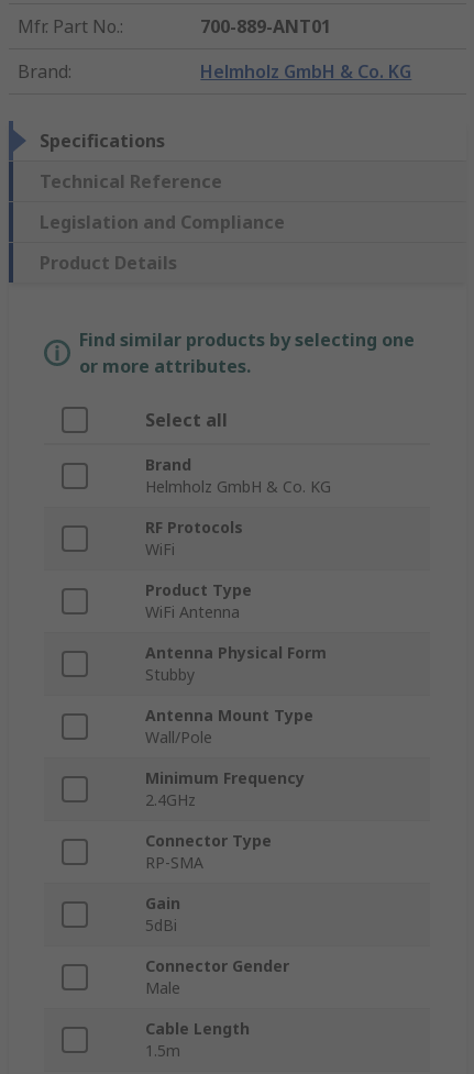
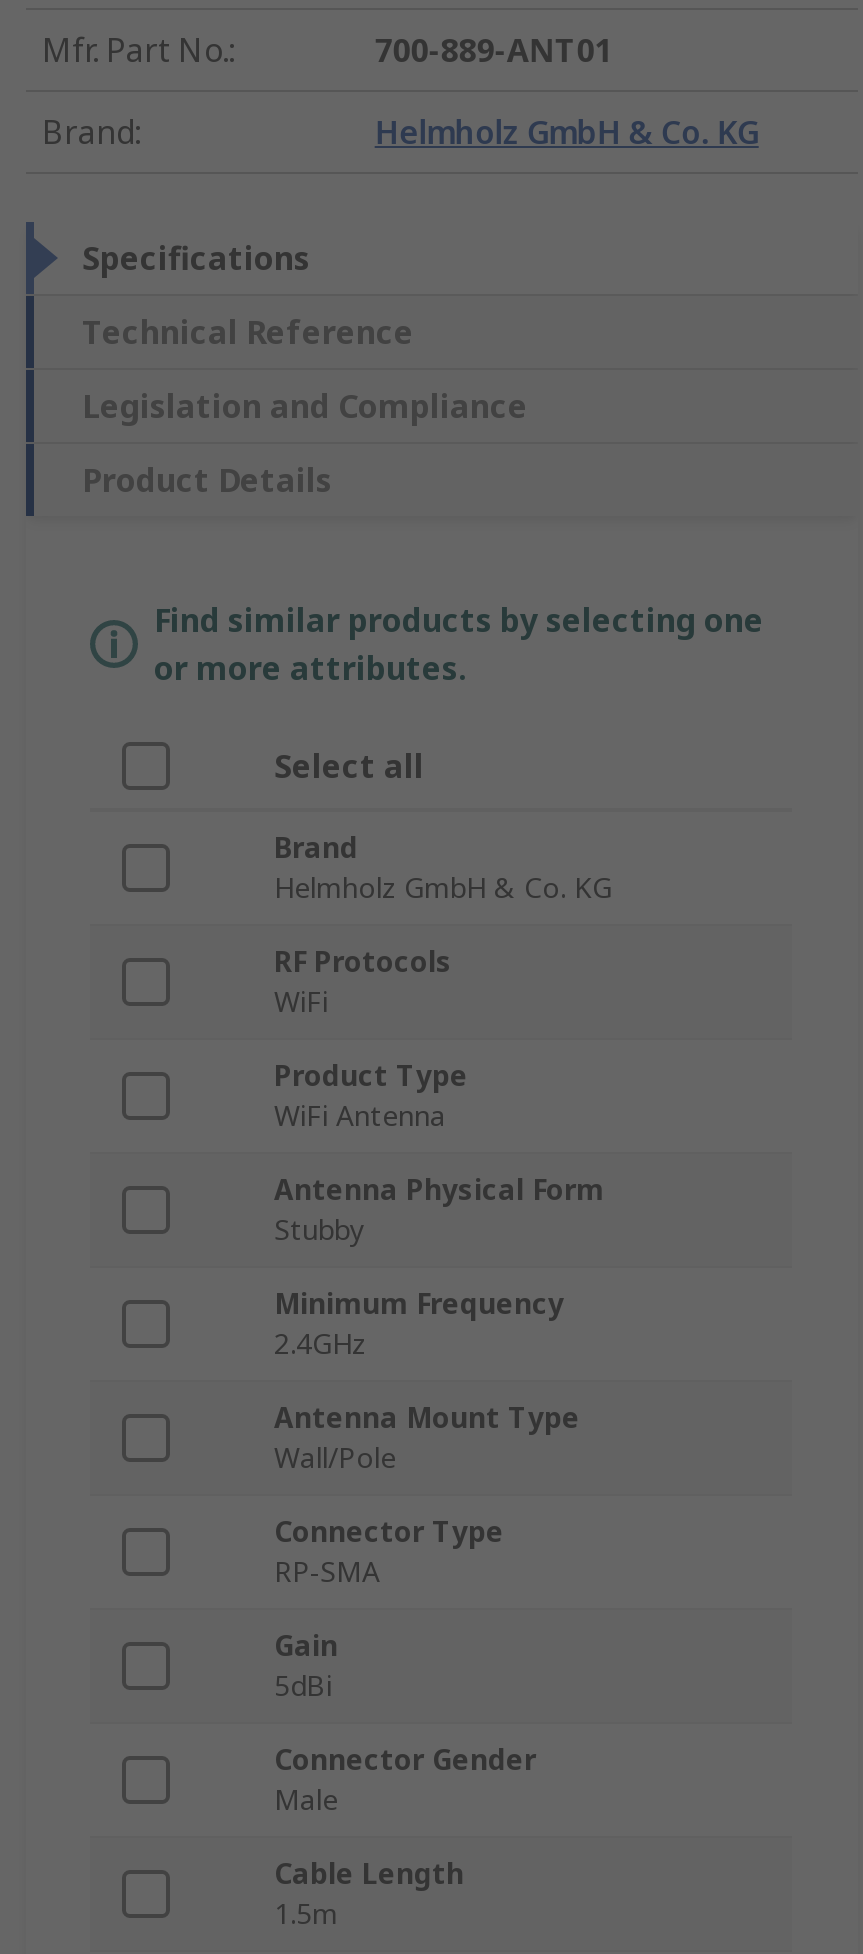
moved [145,705,313,748] -> [274,1399,580,1477]: Antenna Mount Type | Wall/Pole
moved [145,768,305,811] -> [274,1285,564,1363]: Minimum Frequency | 2.4GHz

